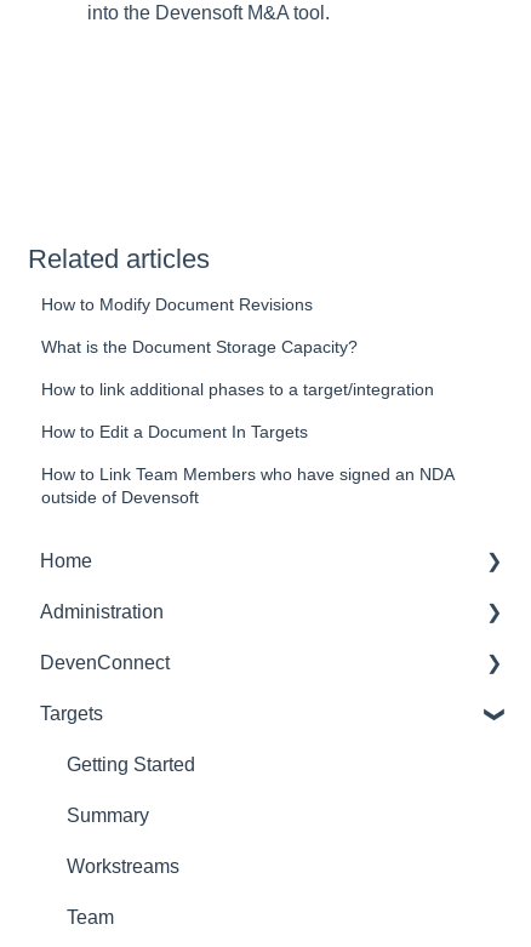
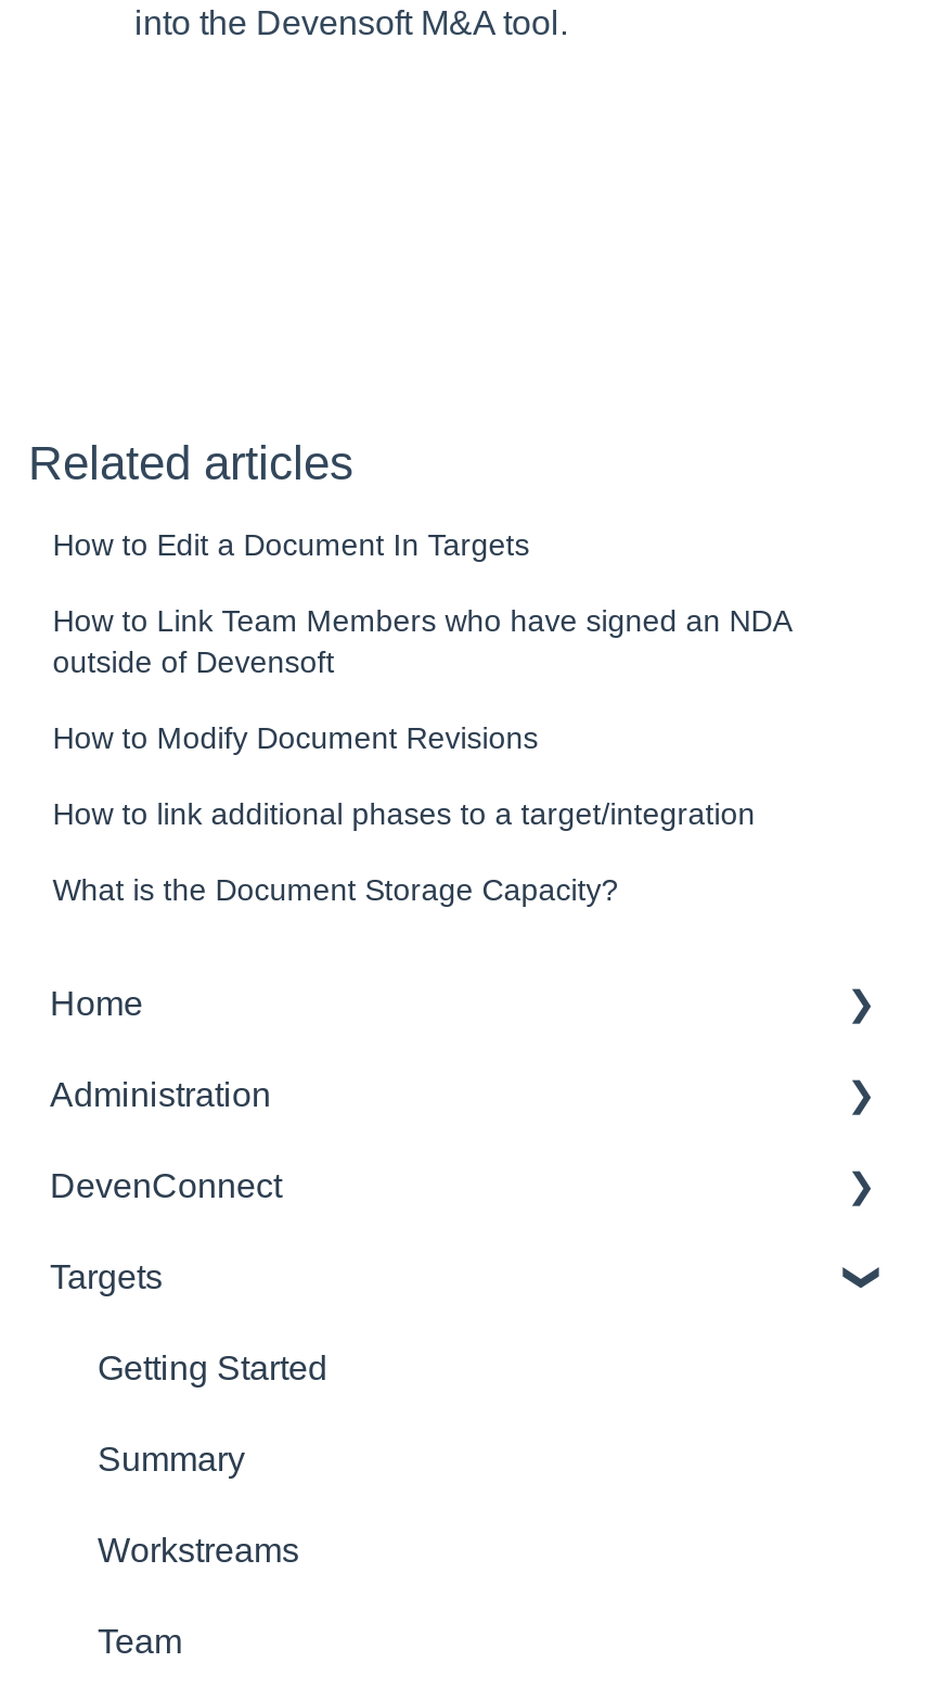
moved [41,294,434,399] -> [52,720,755,906]: How to Modify Document Revisions | What is the Document Storage Capacity? | How to link additional phases to a target/integration
moved [41,422,454,507] -> [52,527,790,679]: How to Edit a Document In Targets | How to Link Team Members who have signed an NDA | outside of Devensoft

